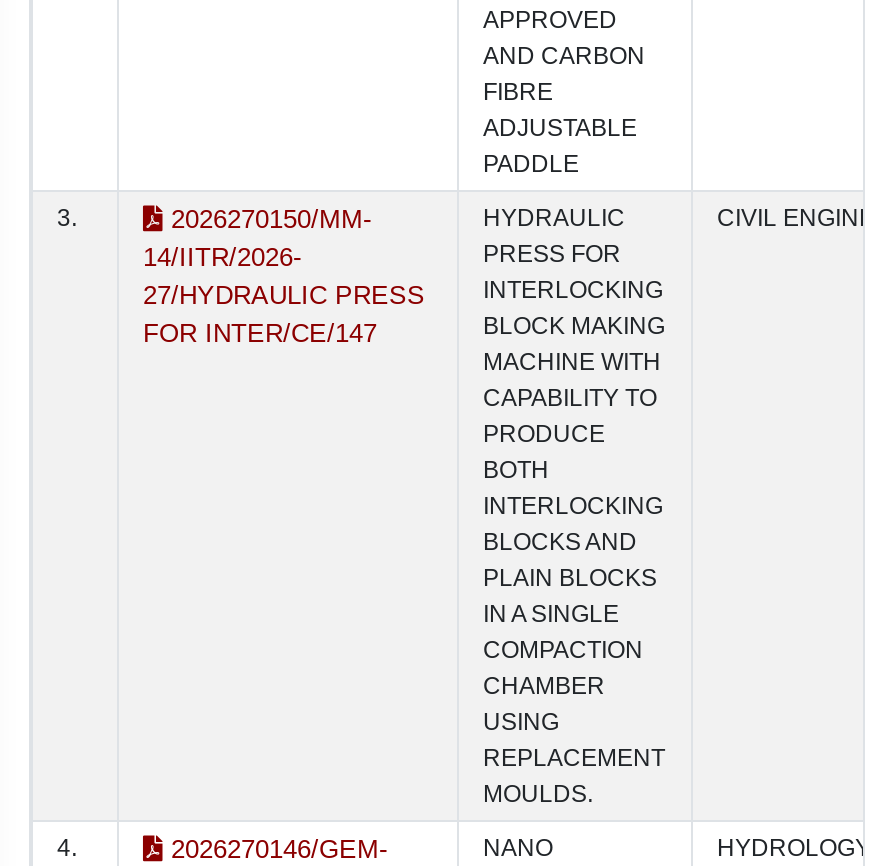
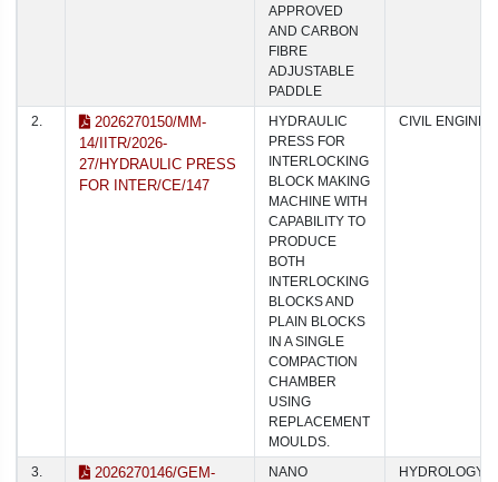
[57,204,77,232] 3. -> [31,113,42,129] 2.
[57,834,77,862] 4. -> [31,464,42,480] 3.

